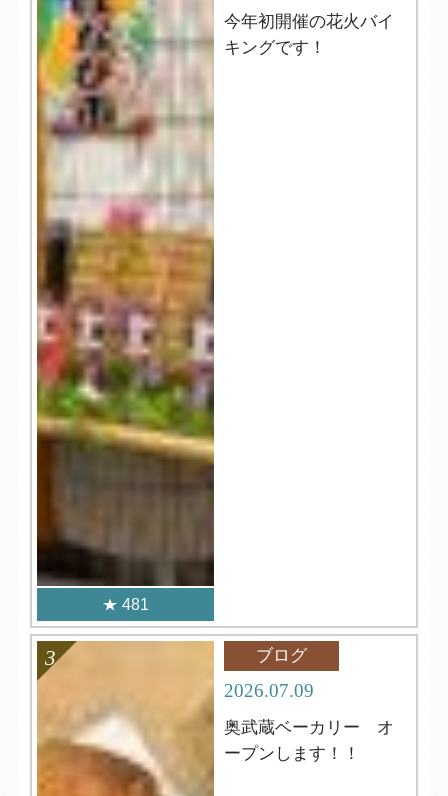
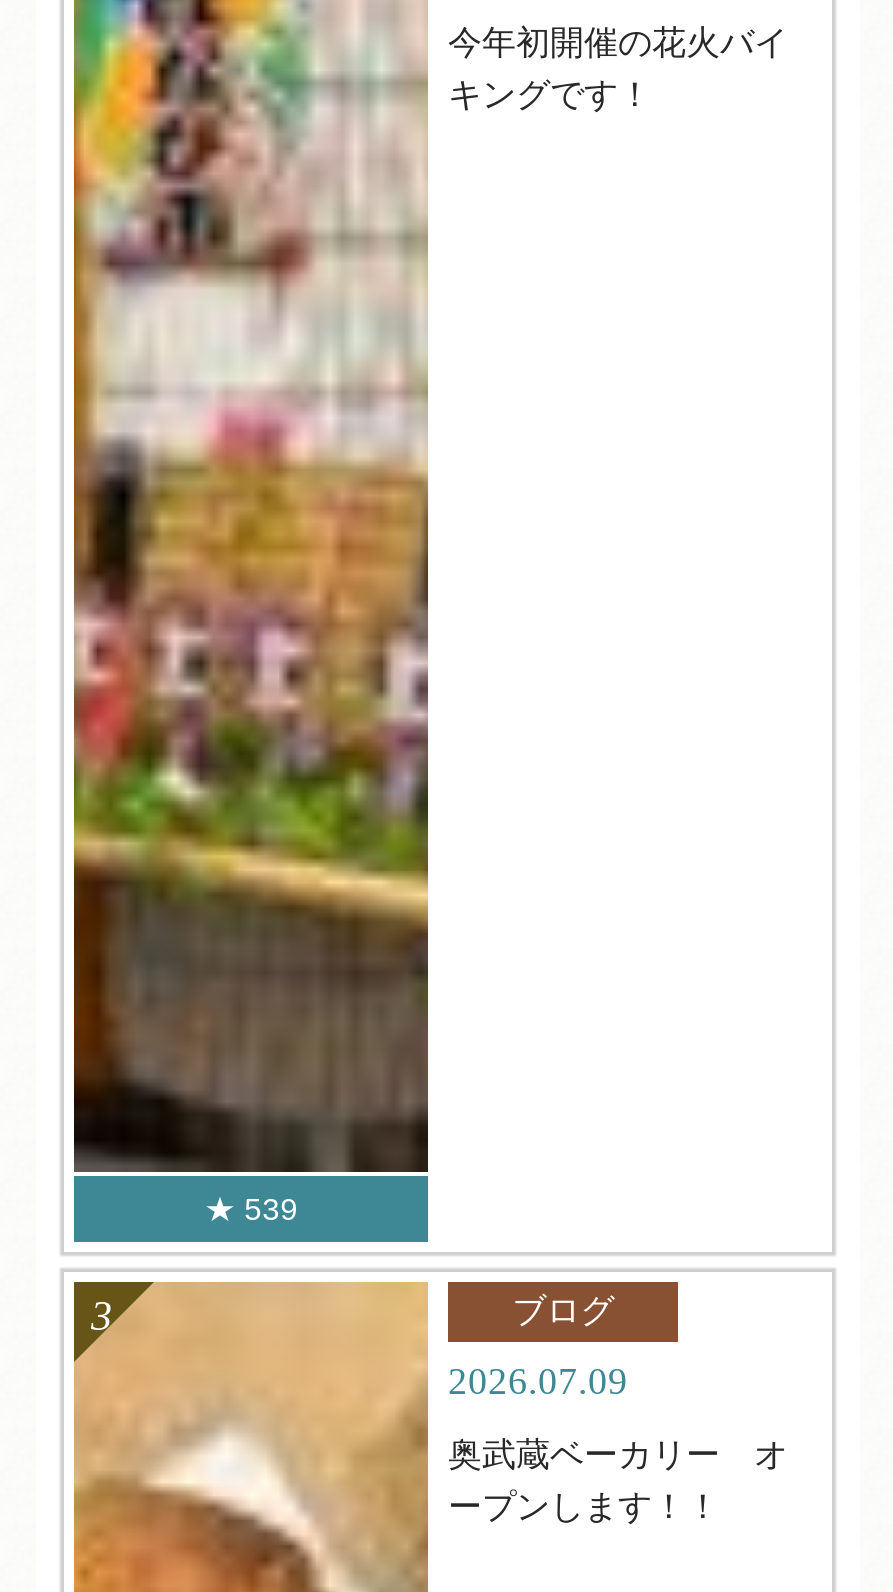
[118,596,149,613] 481 -> [236,1192,298,1226] 539

